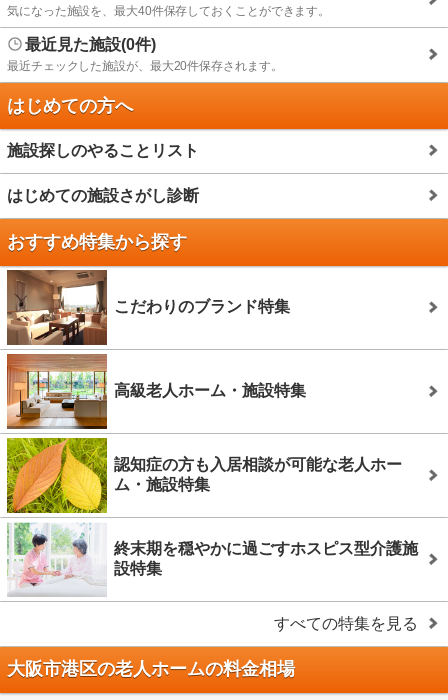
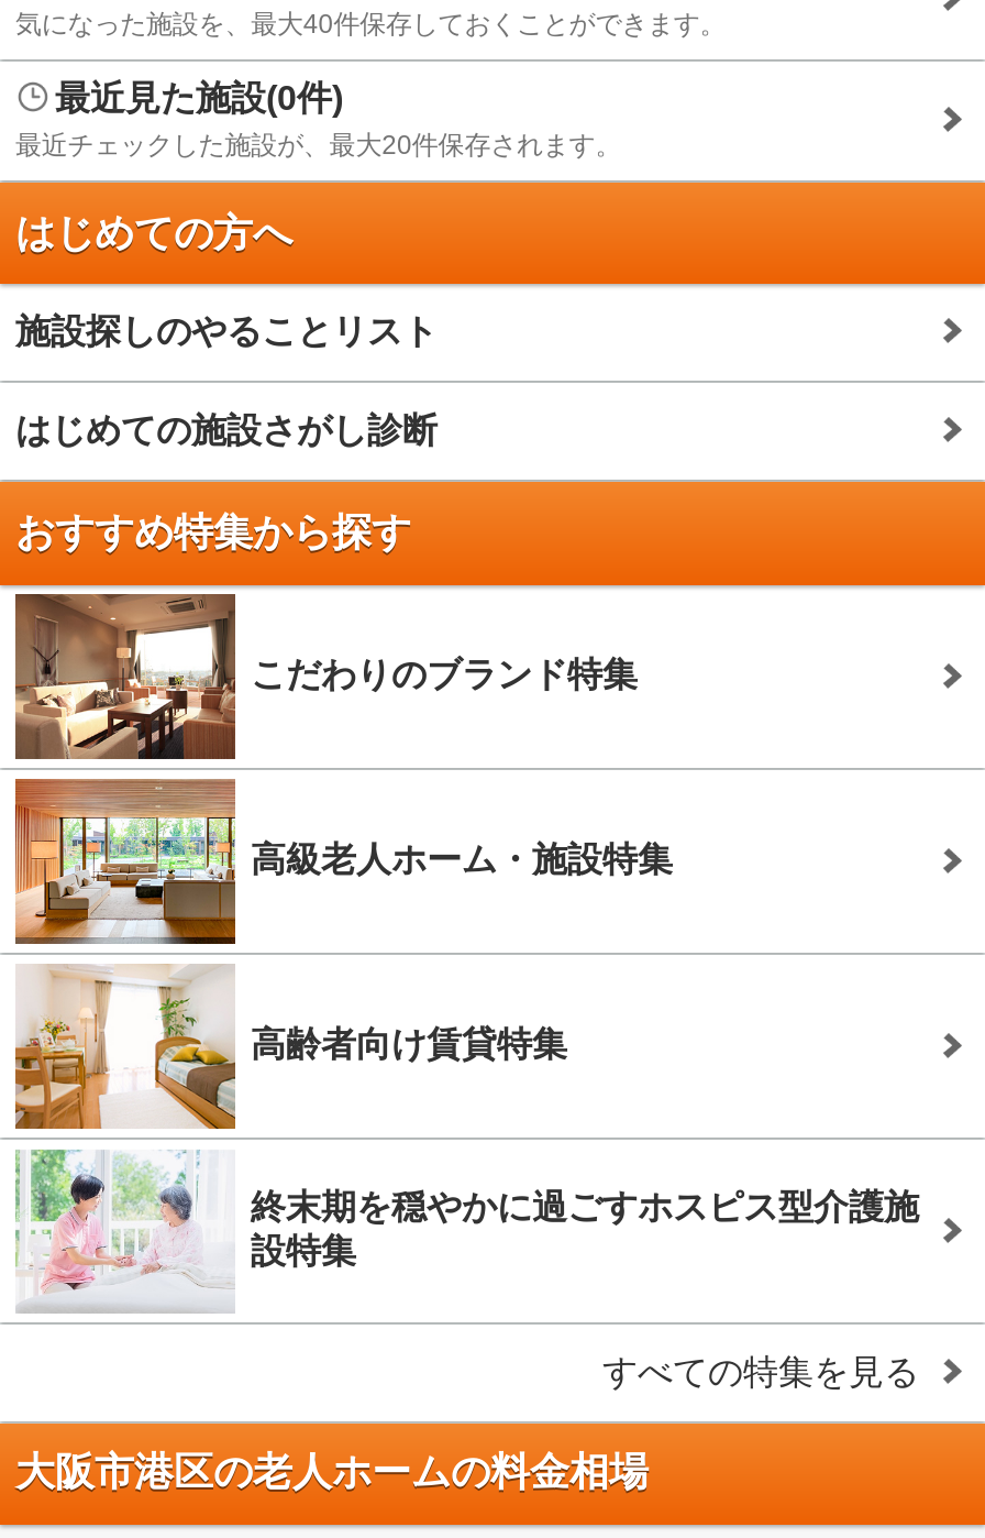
[6,437,402,514] [image] | 認知症の方も入居相談が可能な老人ホー | ム・施設特集 -> [15,964,567,1131] [image] | 高齢者向け賃貸特集

